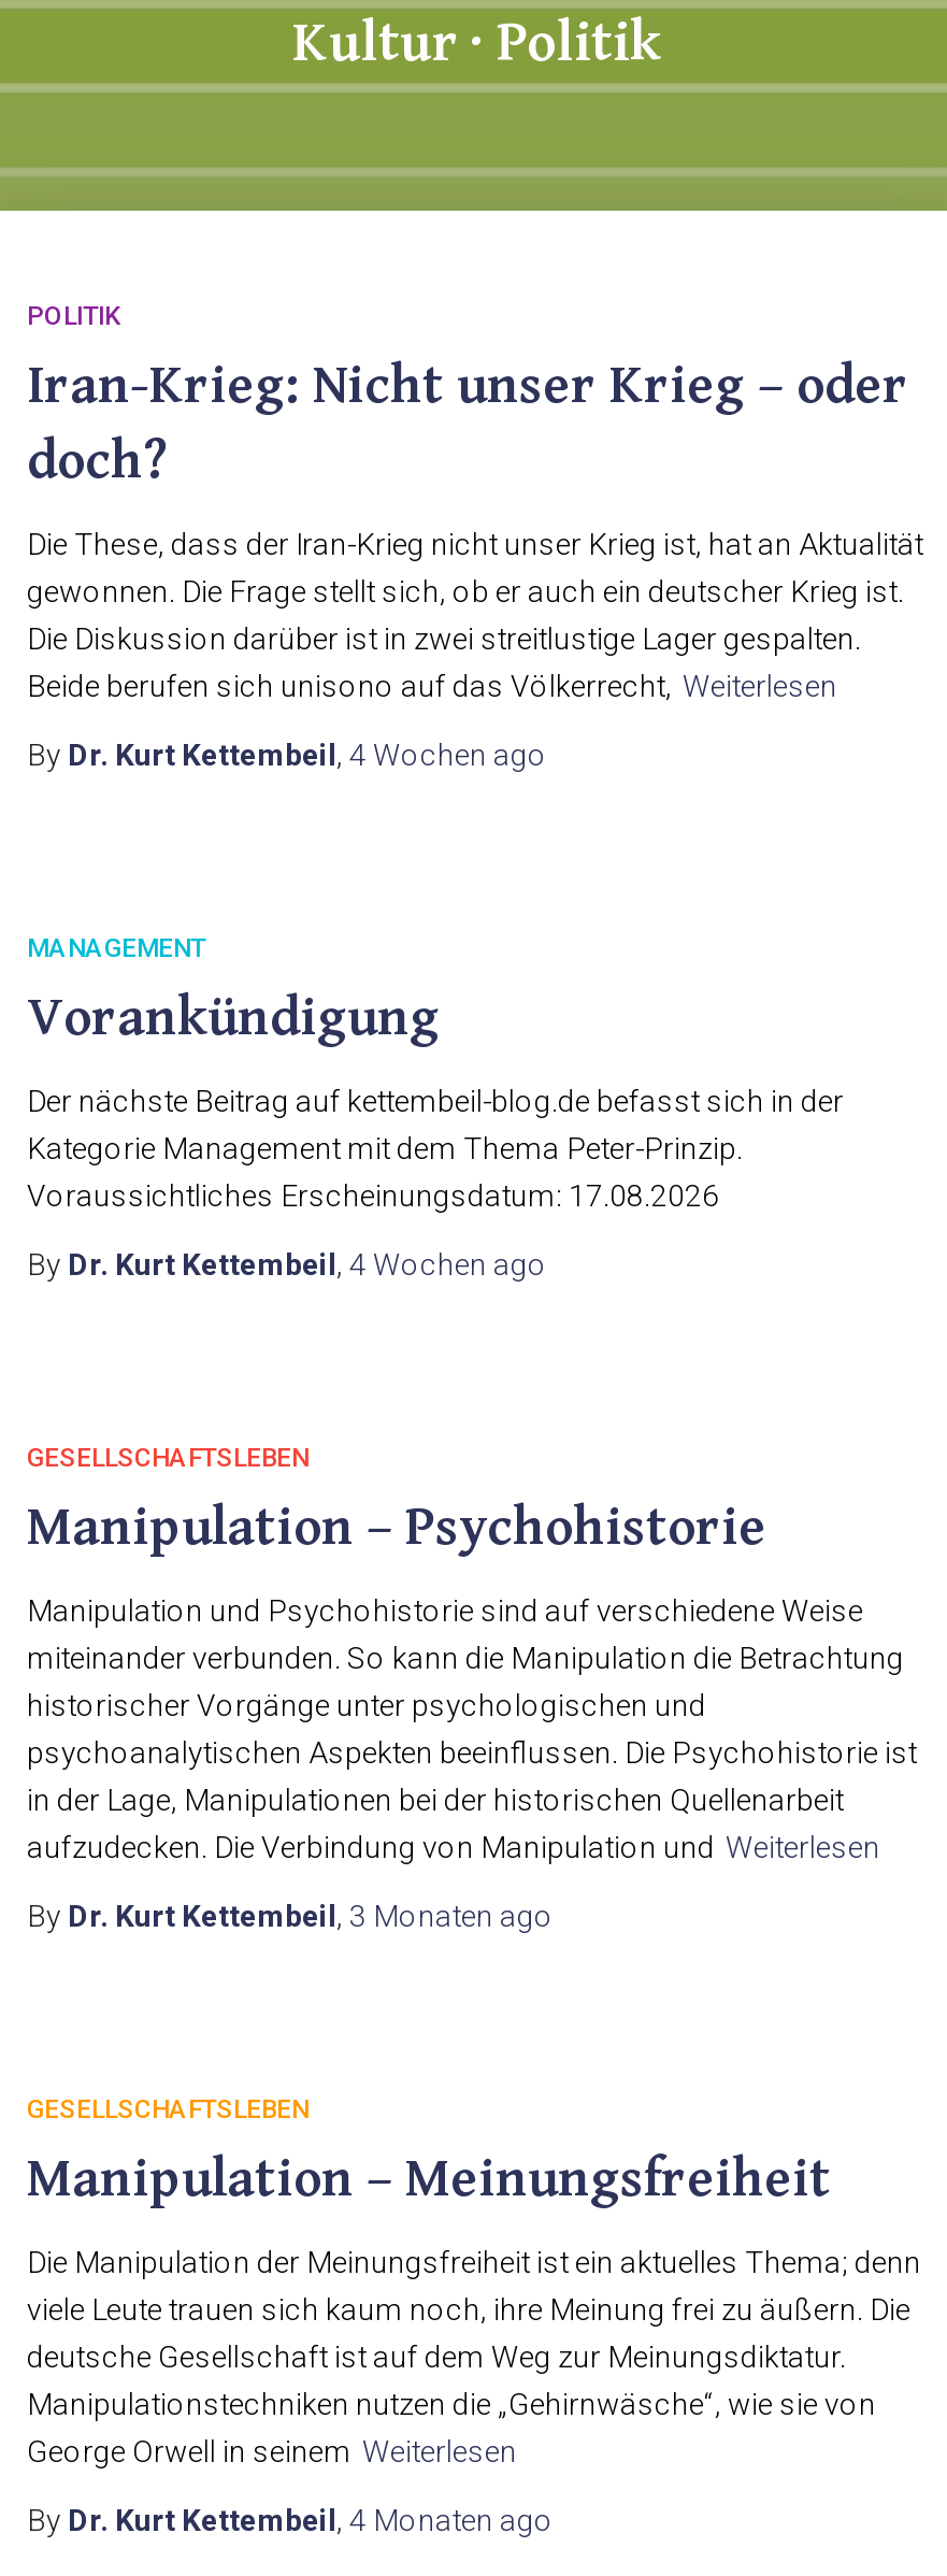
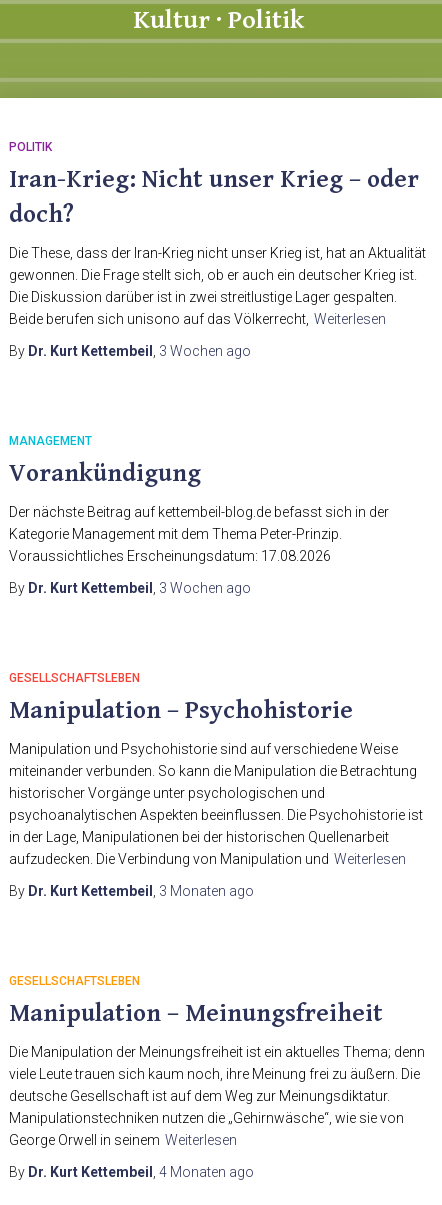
[27,738,547,772] By Dr. Kurt Kettembeil, 4 Wochen ago -> [9,343,251,359] By Dr. Kurt Kettembeil, 3 Wochen ago
[27,1247,547,1282] By Dr. Kurt Kettembeil, 4 Wochen ago -> [9,580,251,596] By Dr. Kurt Kettembeil, 3 Wochen ago

